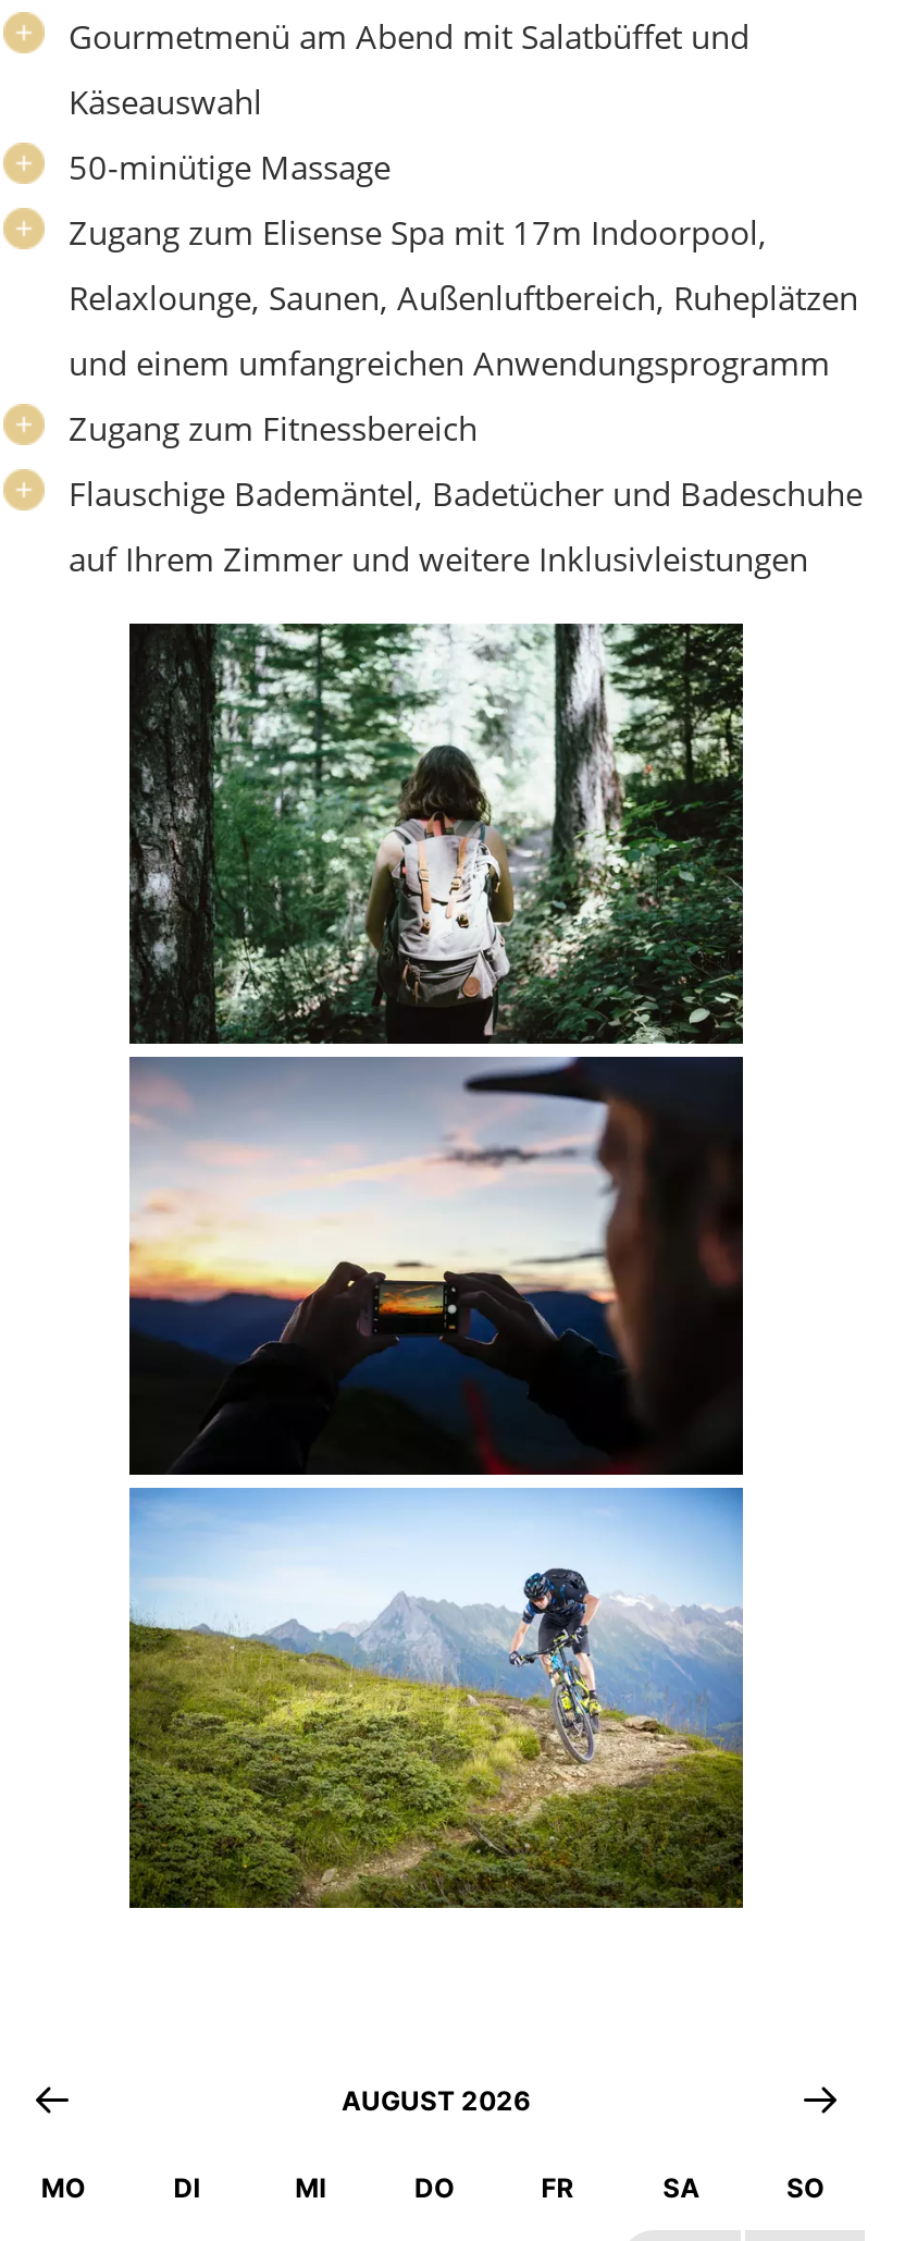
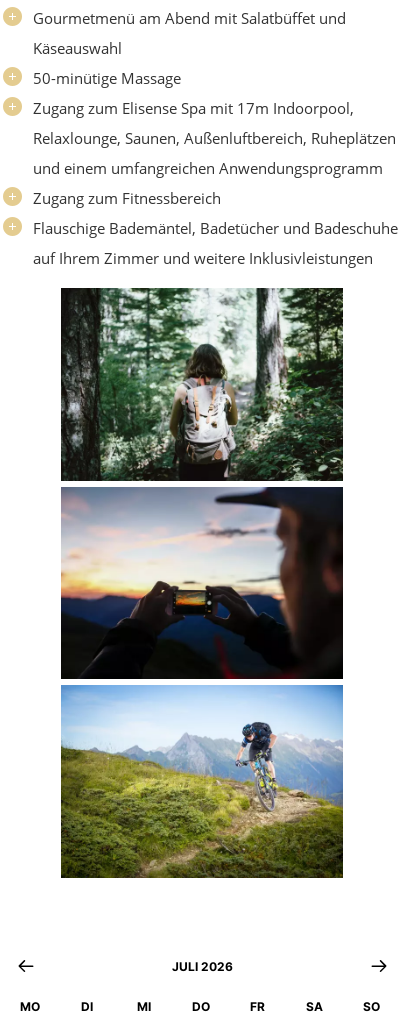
[342,2084,531,2117] AUGUST 2026 -> [171,959,232,974] JULI 2026

